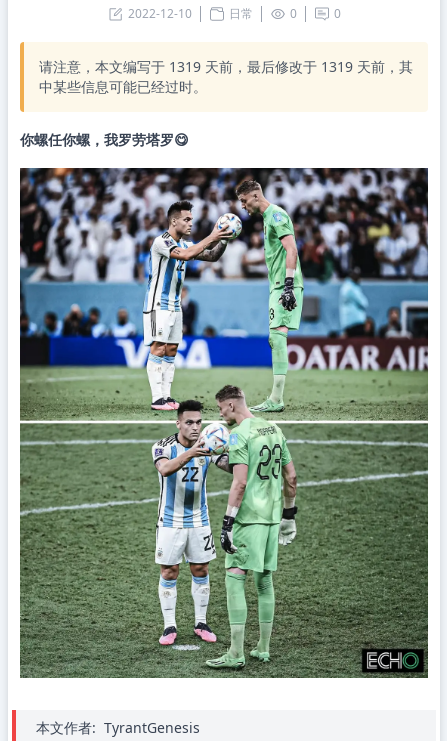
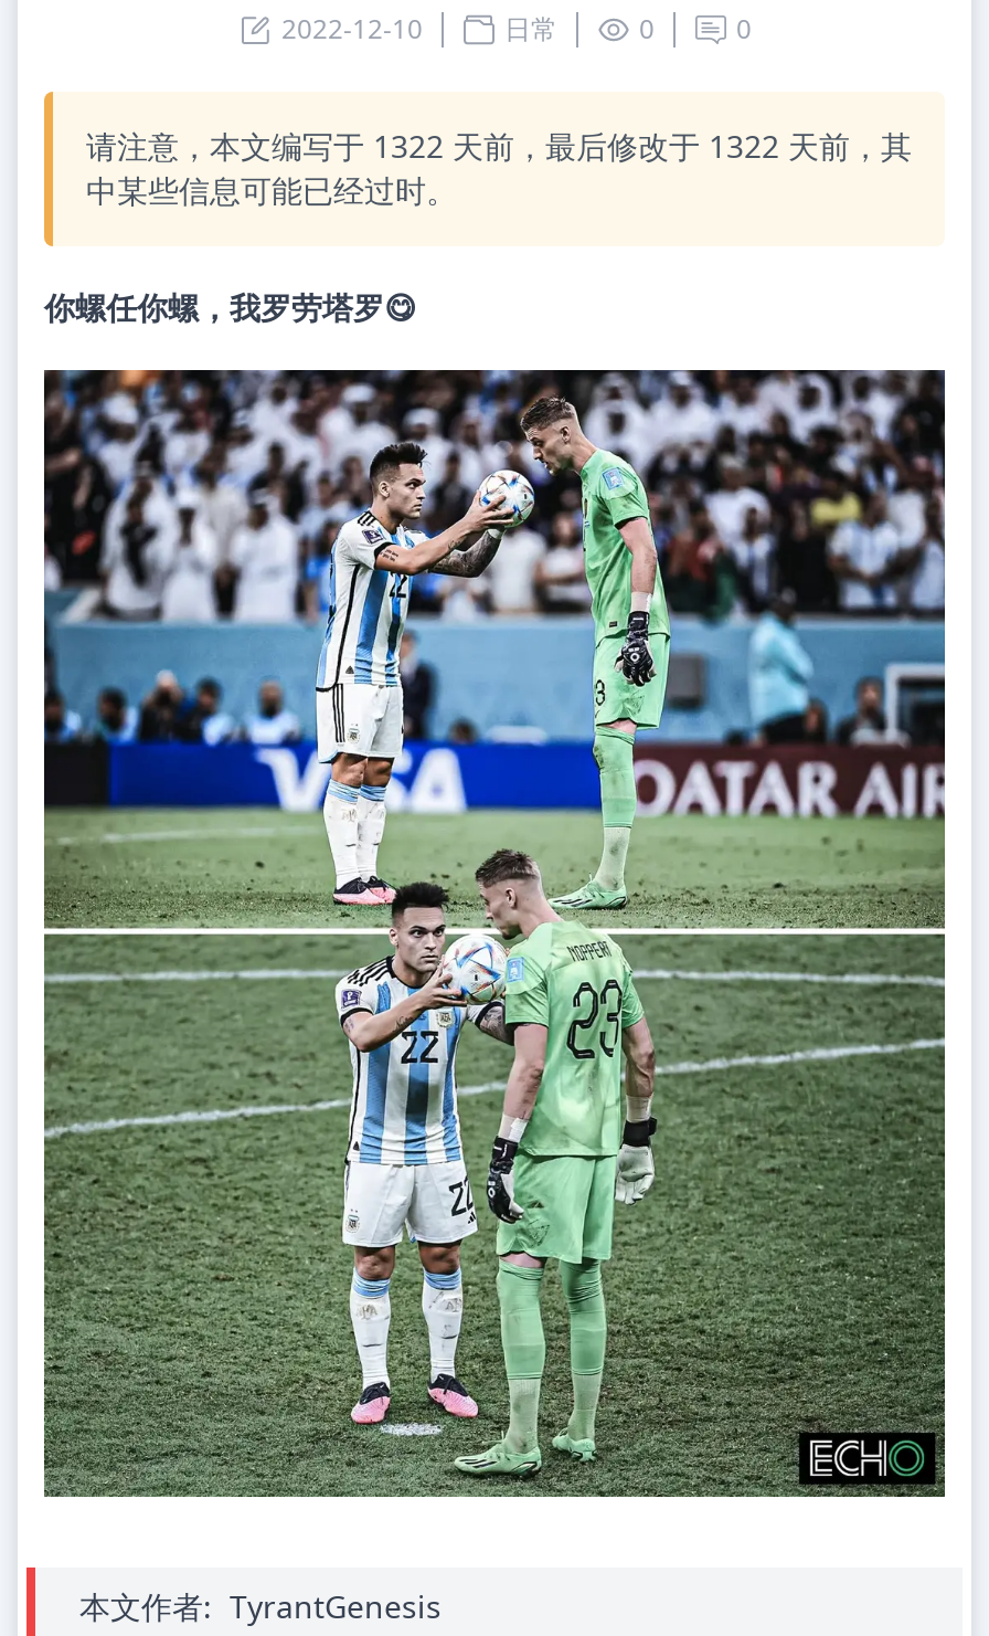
[39,57,413,76] 请注意，本文编写于1319天前，最后修改于 1319 天前，其 -> [86,125,912,167] 请注意，本文编写于1322天前，最后修改于 1322 天前，其

